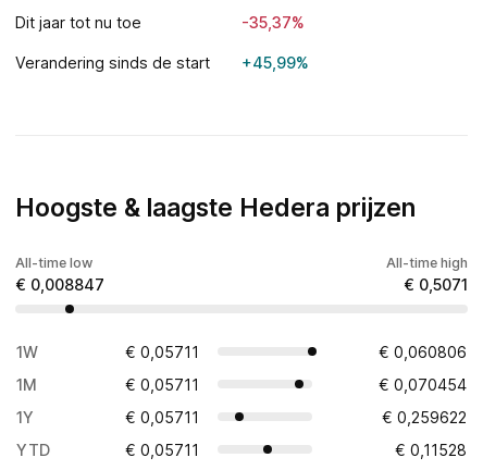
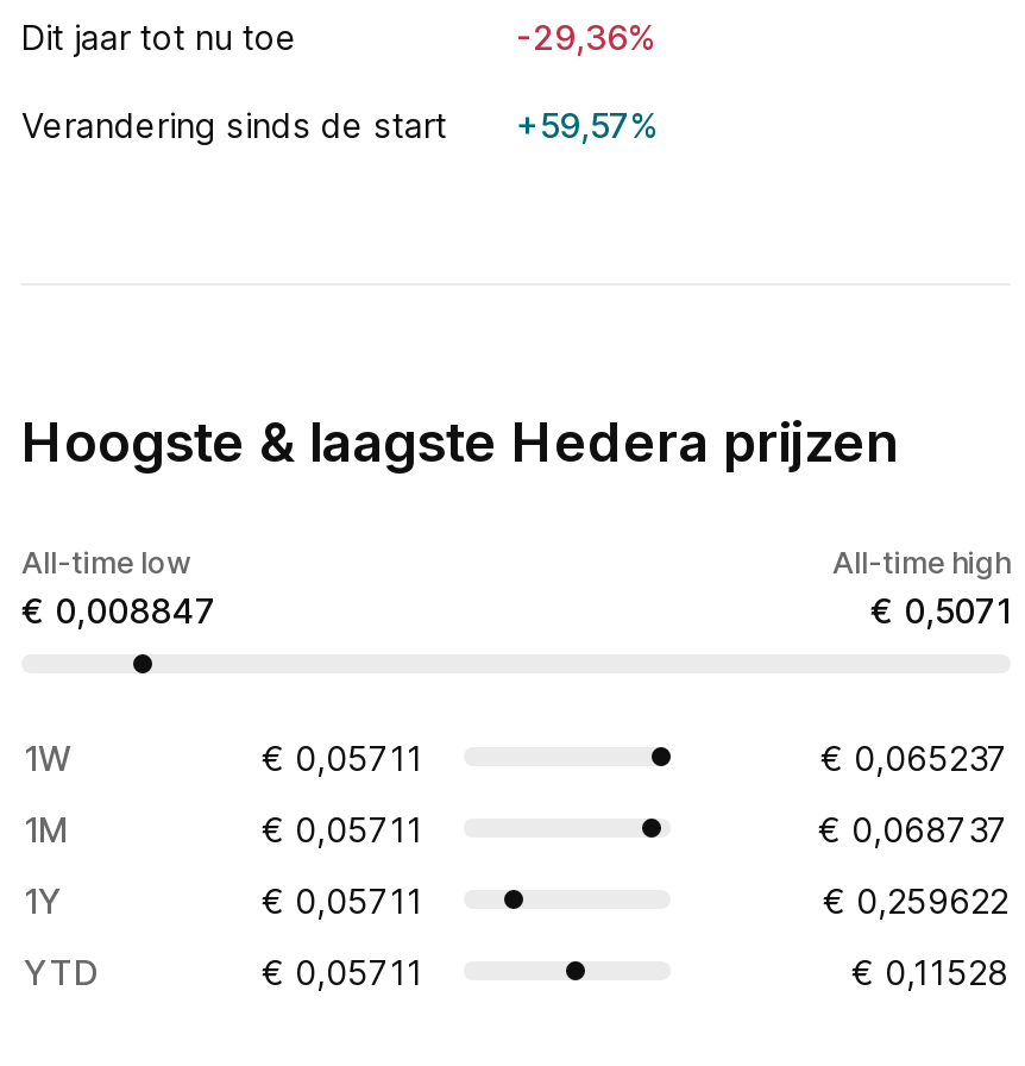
[242,13,305,32] -35,37% -> [516,17,656,57] -29,36%
[15,53,309,72] Verandering sinds de start +45,99% -> [21,105,659,145] Verandering sinds de start +59,57%
[379,343,467,361] € 0,060806 -> [820,738,1008,778] € 0,065237
[379,375,467,394] € 0,070454 -> [818,809,1008,849] € 0,068737

